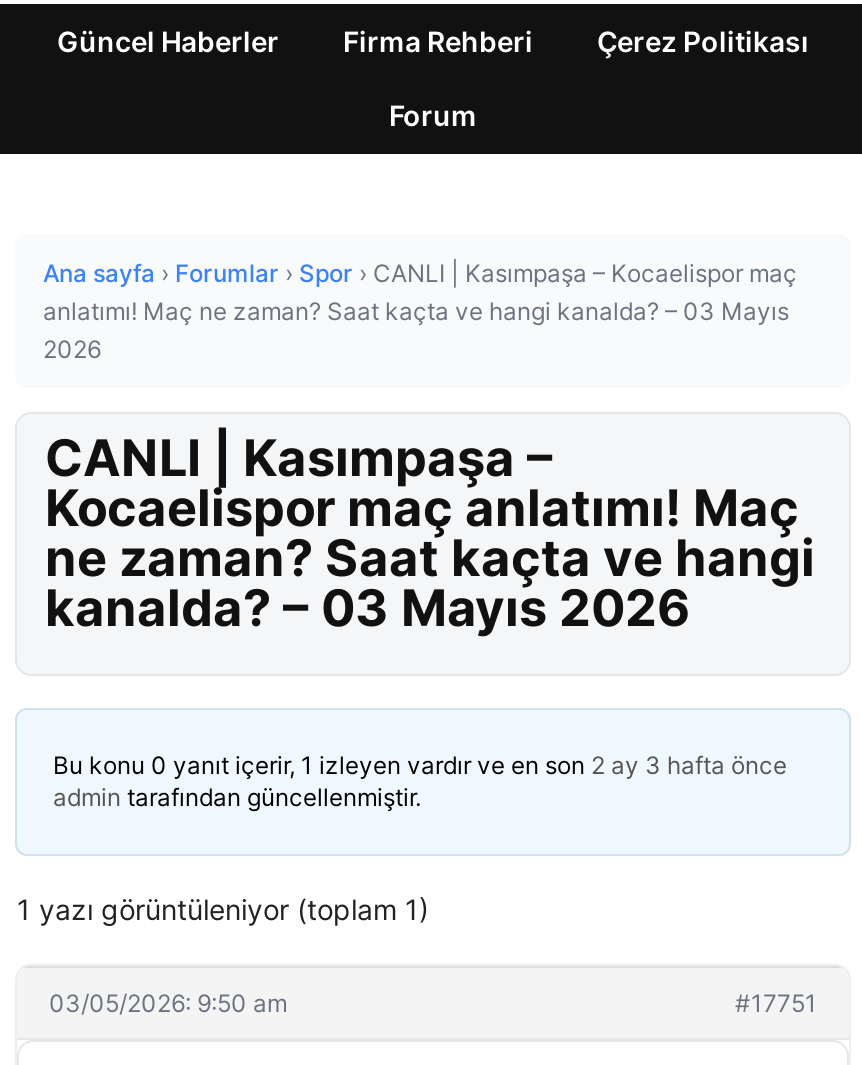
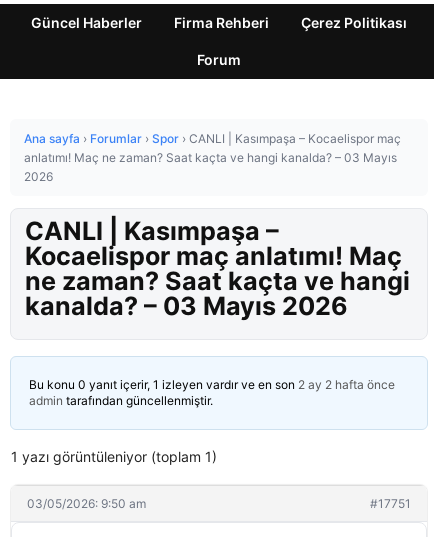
[53,750,787,780] Bu konu 0 yanıt içerir, 1 izleyen vardır ve en son 2 ay 3 hafta önce -> [29,377,395,392] Bu konu 0 yanıt içerir, 1 izleyen vardır ve en son 2 ay 2 hafta önce

